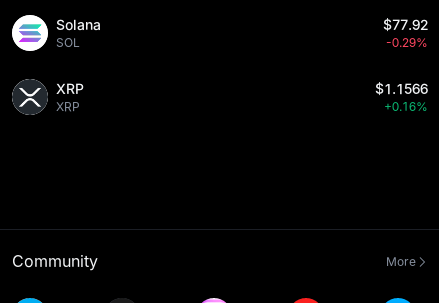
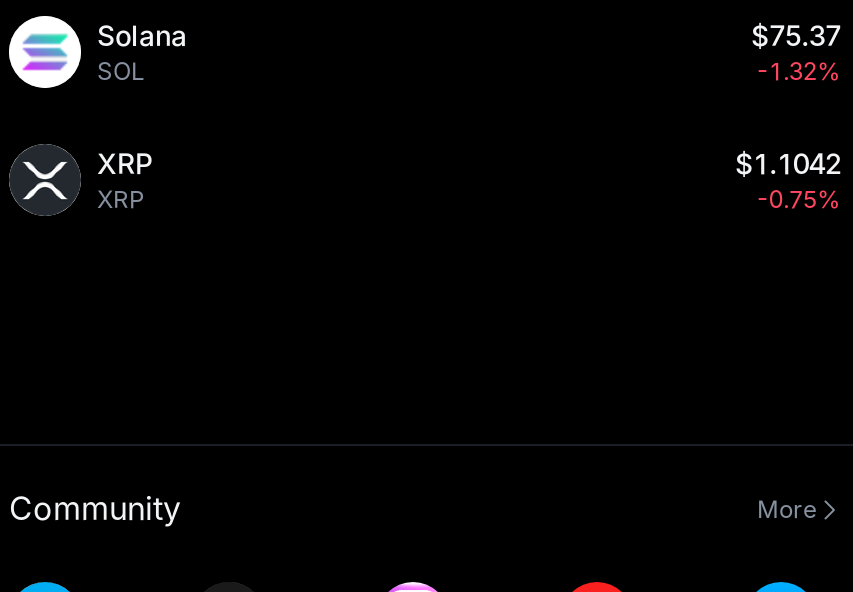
[383,16,428,33] $77.92 -> [751,18,841,52] $75.37
[386,35,428,50] -0.29% -> [757,56,841,86] -1.32%
[375,80,428,97] $1.1566 -> [735,146,841,180] $1.1042
[384,99,428,114] +0.16% -> [757,184,841,214] -0.75%

